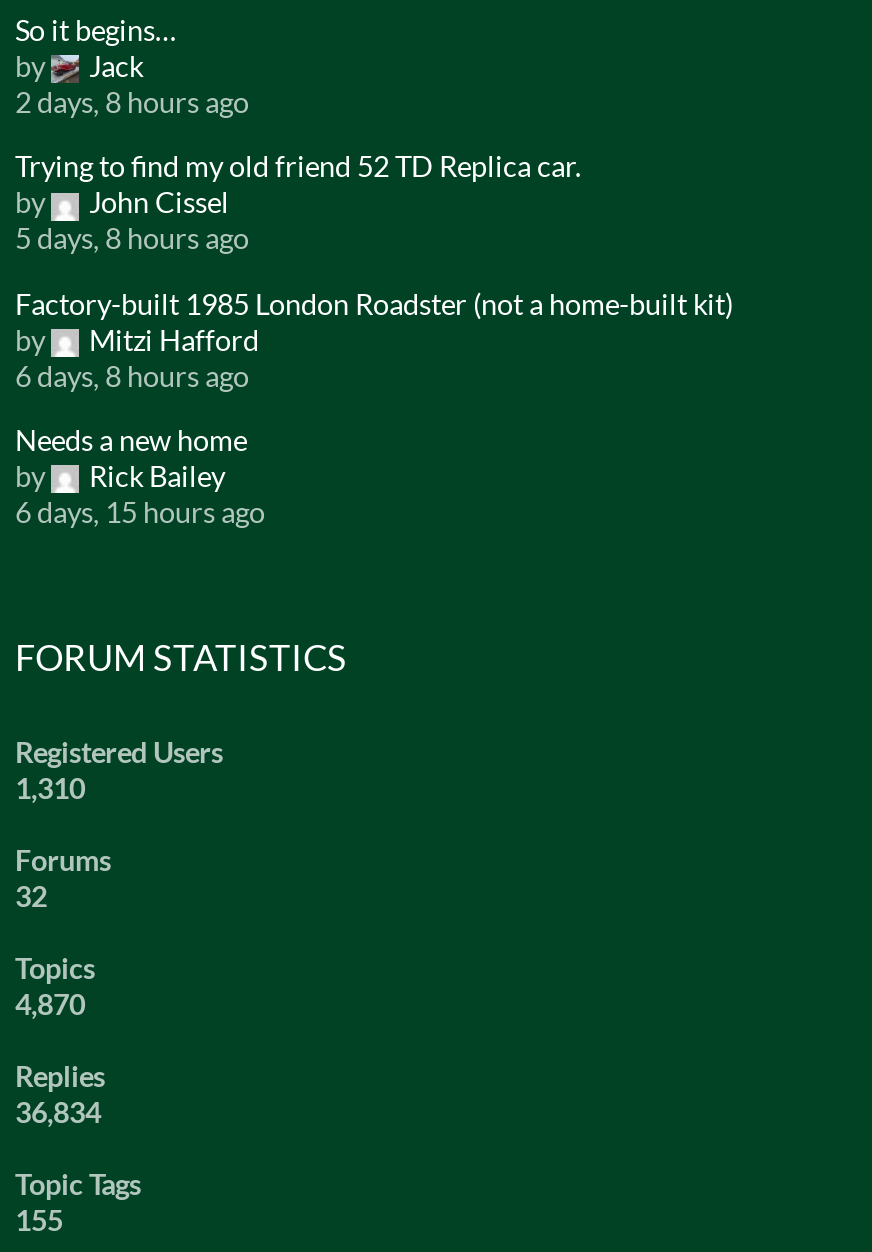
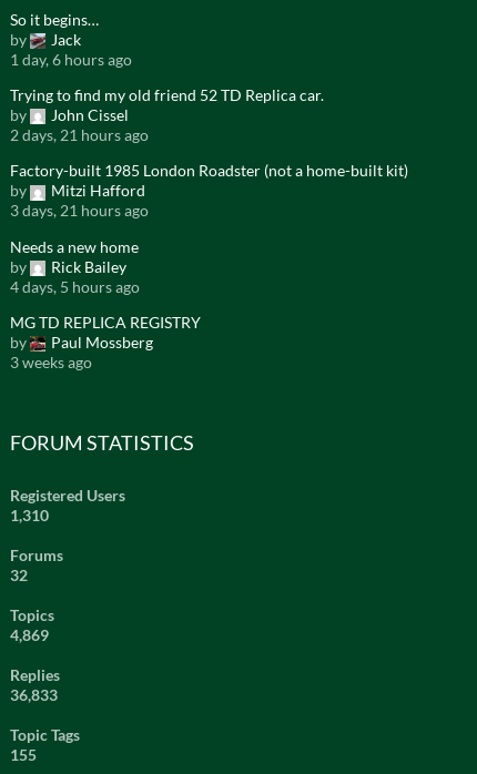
[15,85,249,119] 2 days, 8 hours ago -> [10,49,132,68] 1 day, 6 hours ago
[15,222,249,256] 5 days, 8 hours ago -> [10,125,149,144] 2 days, 21 hours ago
[15,359,249,393] 6 days, 8 hours ago -> [10,201,149,220] 3 days, 21 hours ago
[15,495,265,529] 6 days, 15 hours ago -> [10,277,201,372] 4 days, 5 hours ago | MG TD REPLICA REGISTRY | by | Paul Mossberg | 3 weeks ago
[15,987,85,1021] 4,870 -> [10,626,49,644] 4,869
[15,1095,101,1129] 36,834 -> [10,685,58,704] 36,833

